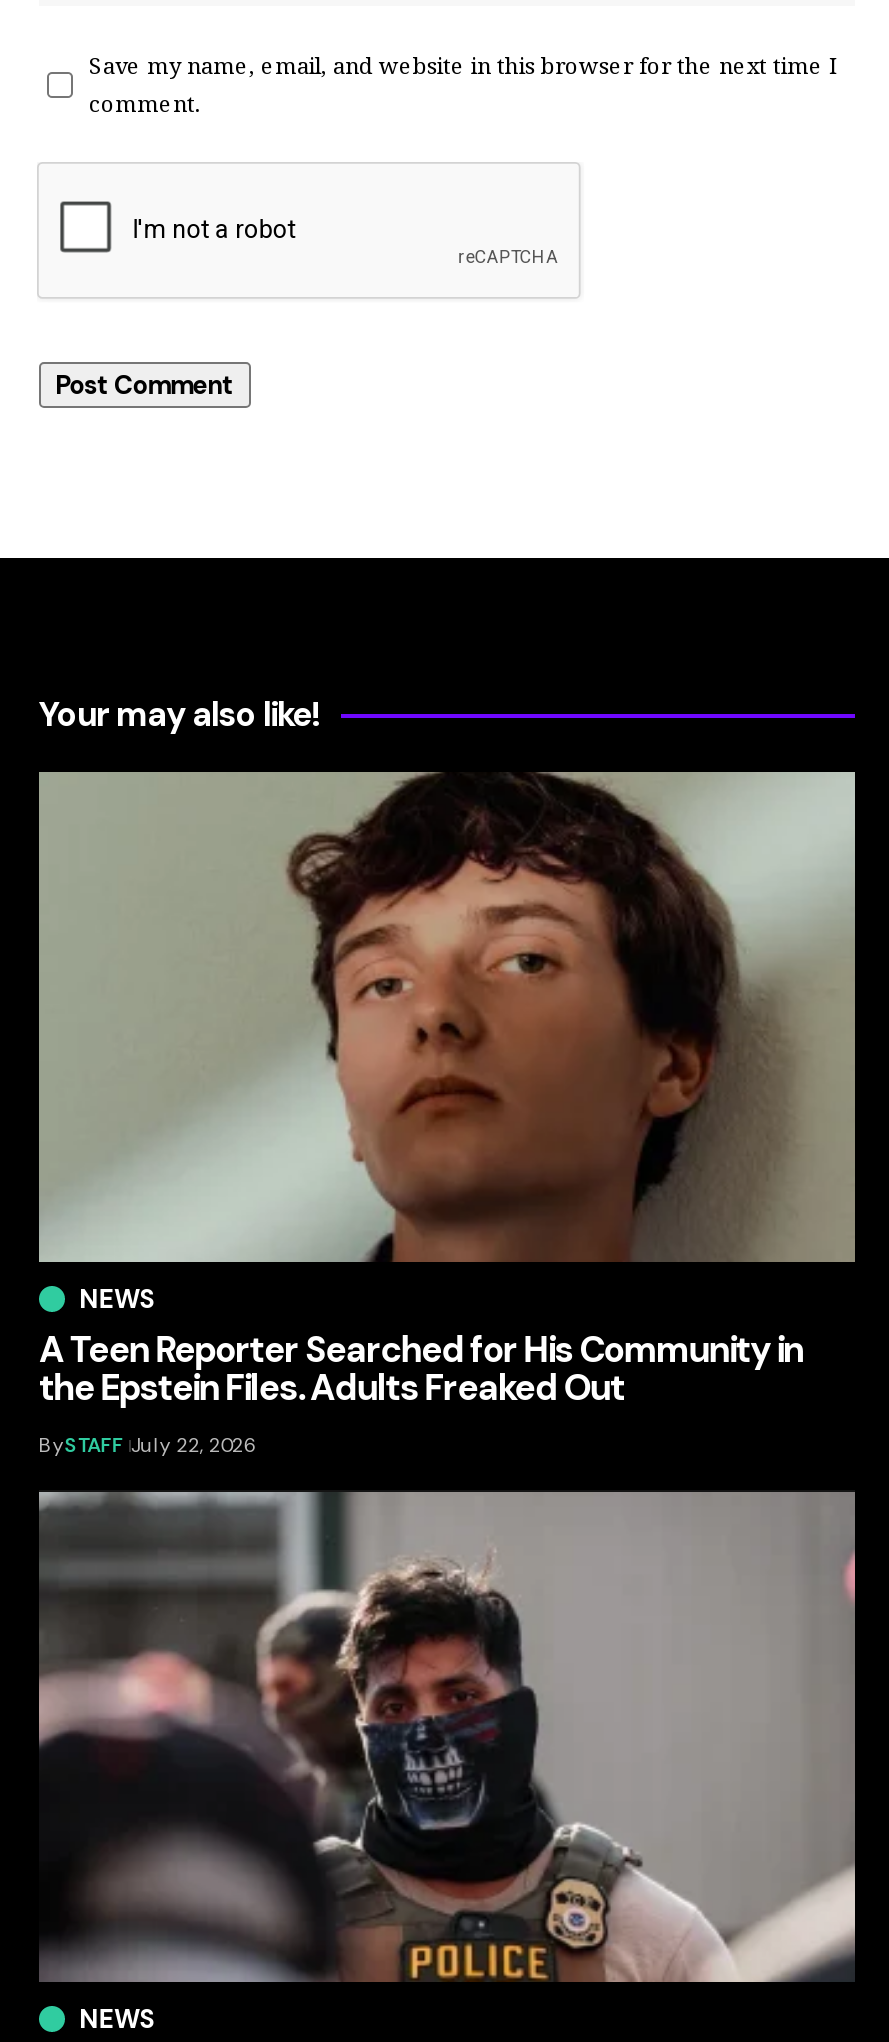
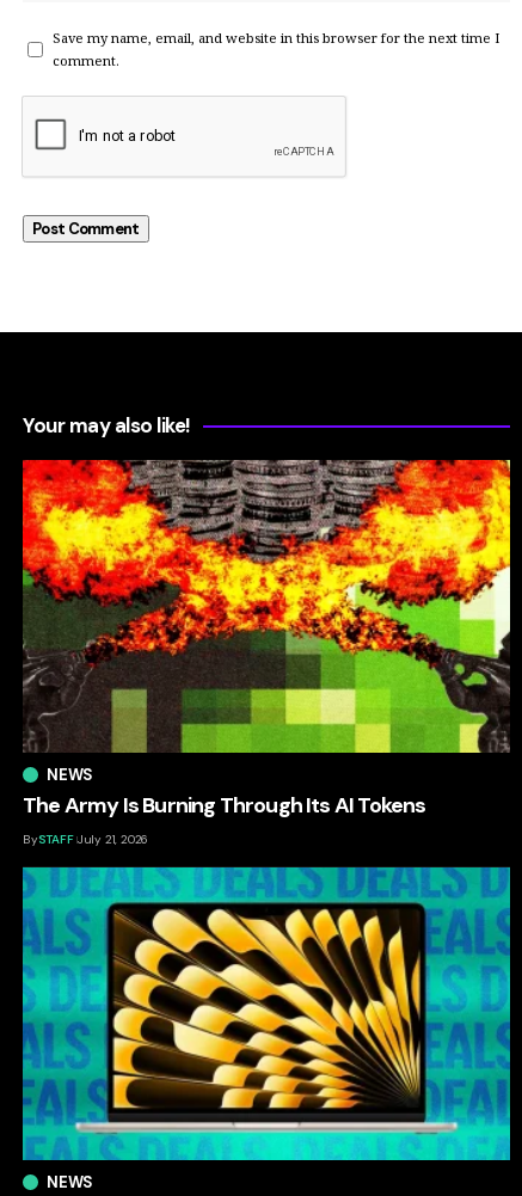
[37,770,857,1459] [image] | A Teen Reporter Searched for His Community in | the Epstein Files. Adults Freaked Out | BySTAFF July 22, 2026 -> [22,459,511,847] [image] | The Army Is Burning Through Its AI Tokens | BySTAFF July 21, 2026
[37,1490,857,1984] [image] -> [22,866,511,1161] [image]

